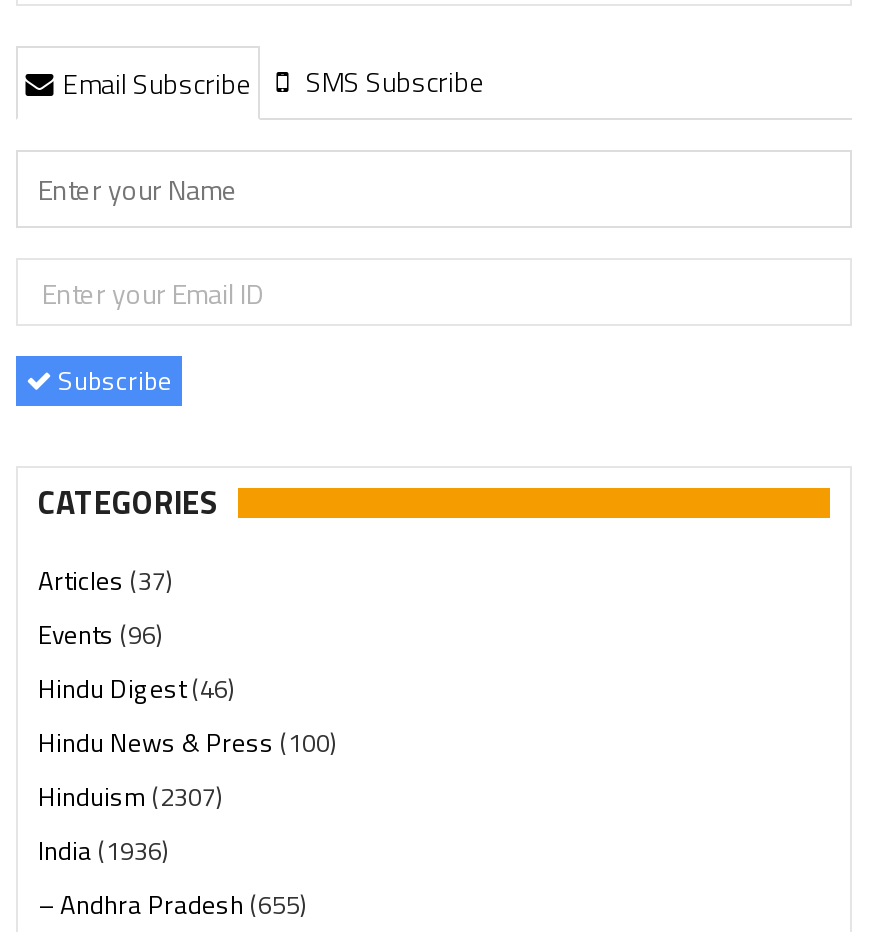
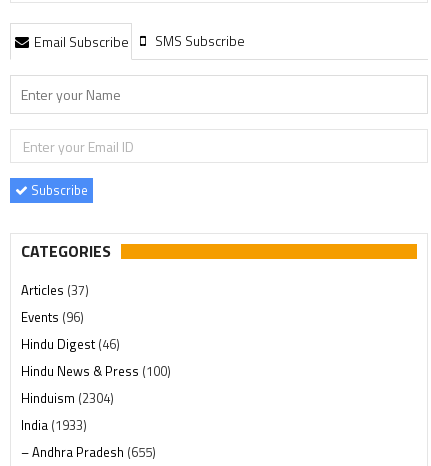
[38,776,224,816] Hinduism (2307) -> [21,388,114,408] Hinduism (2304)
[38,830,170,870] India (1936) -> [21,415,87,435] India (1933)

